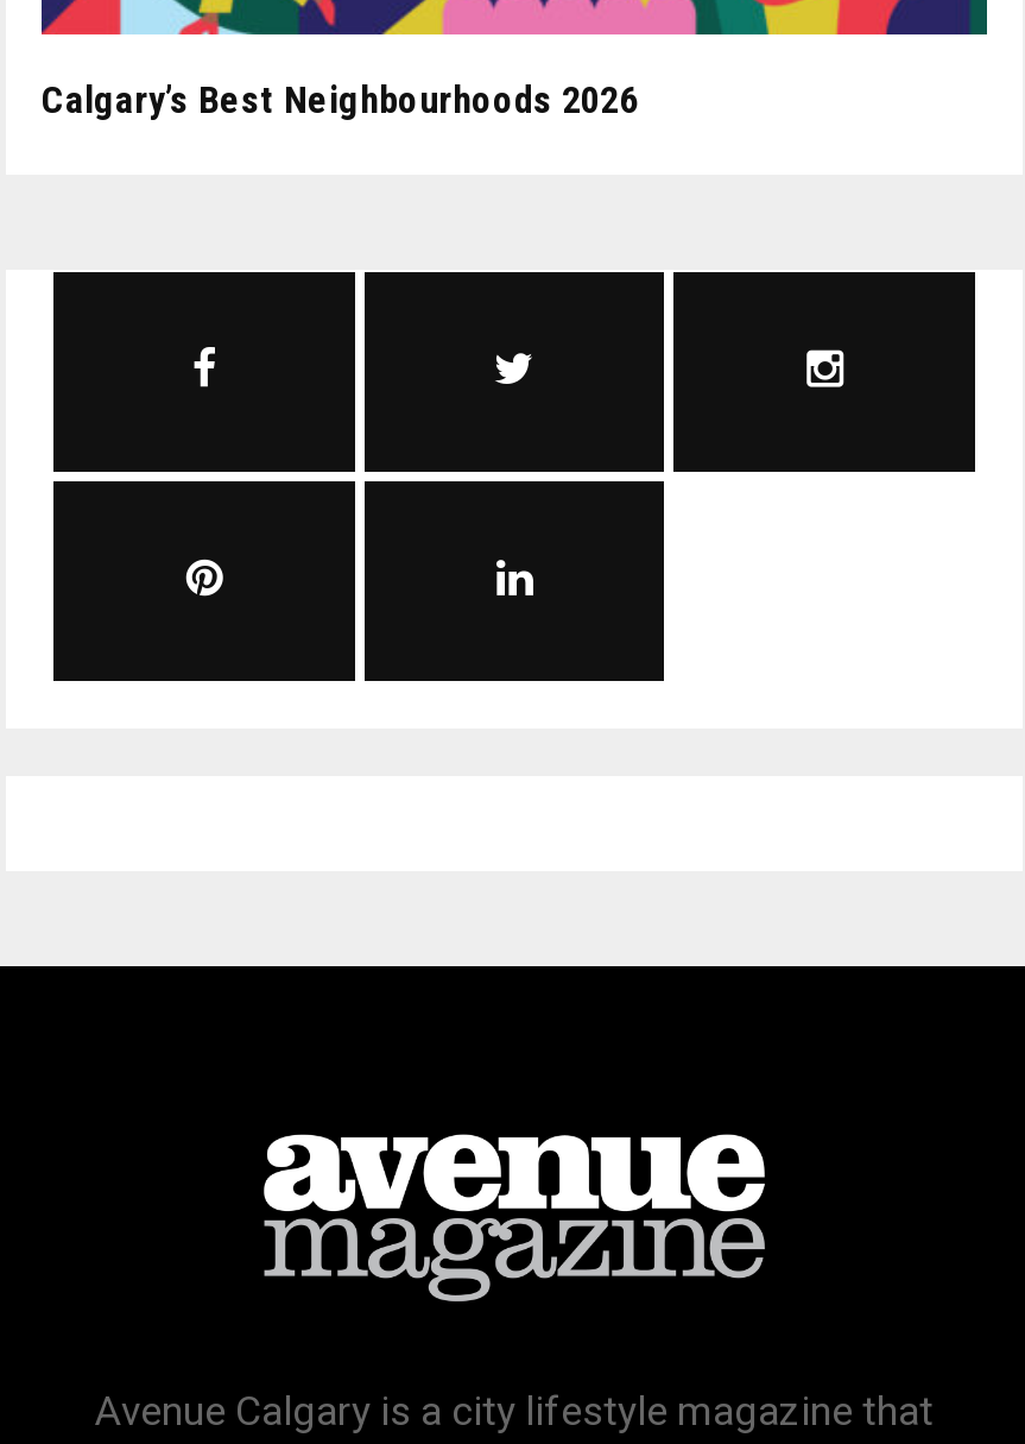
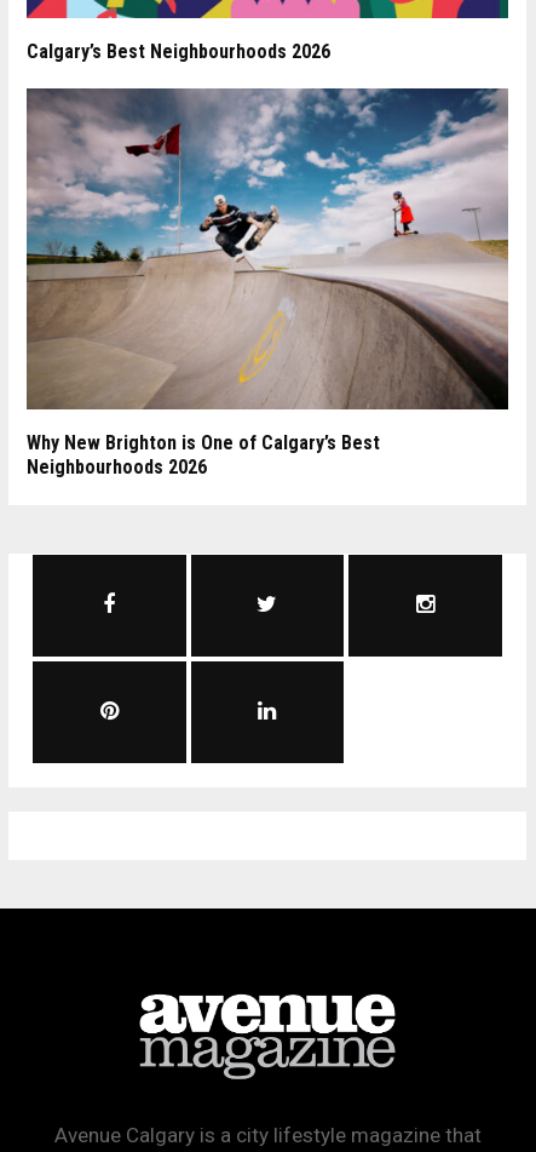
none -> [27,87,509,479] [image] | Why New Brighton is One of Calgary’s Best | Neighbourhoods 2026

